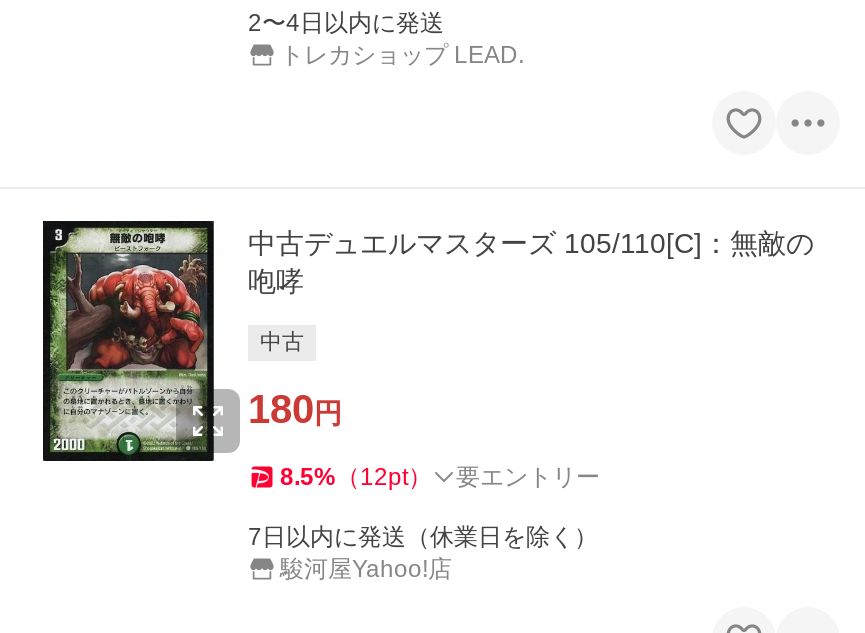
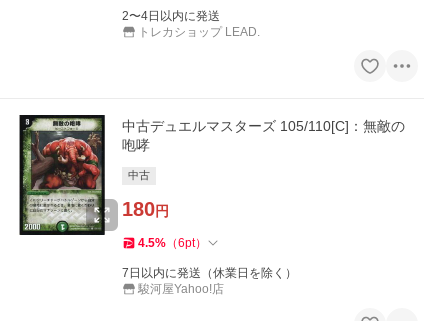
[280,464,600,492] 8.5%（12pt） | 要エントリー -> [138,236,207,250] 4.5%（6pt）

